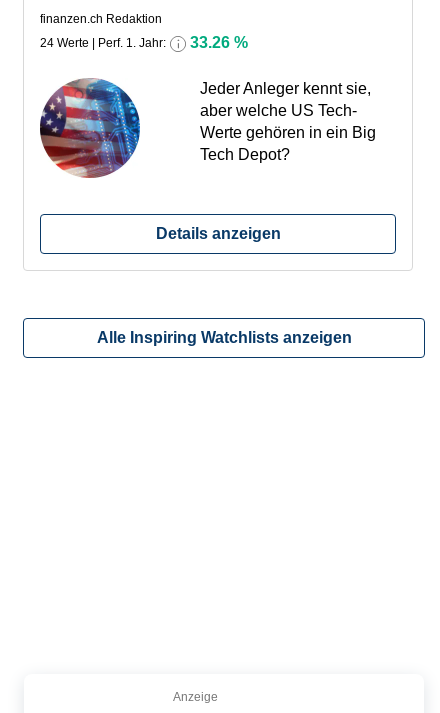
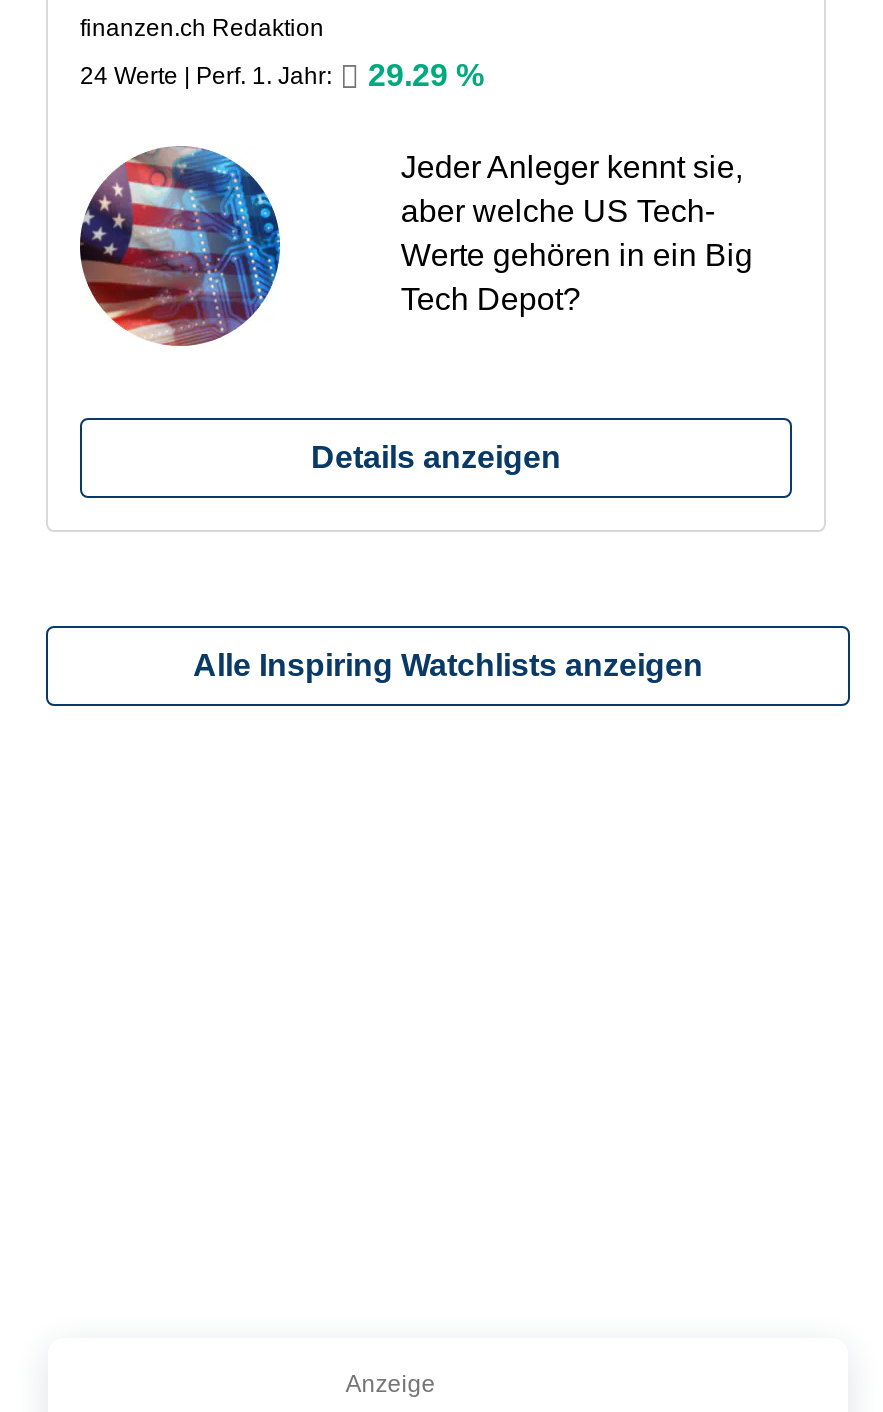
[190,34,248,51] 33.26 % -> [368,58,484,92] 29.29 %

